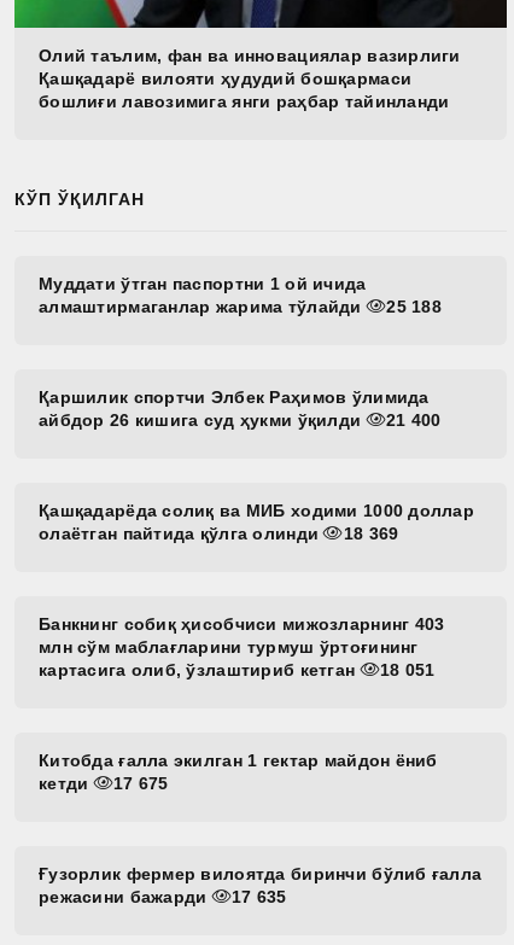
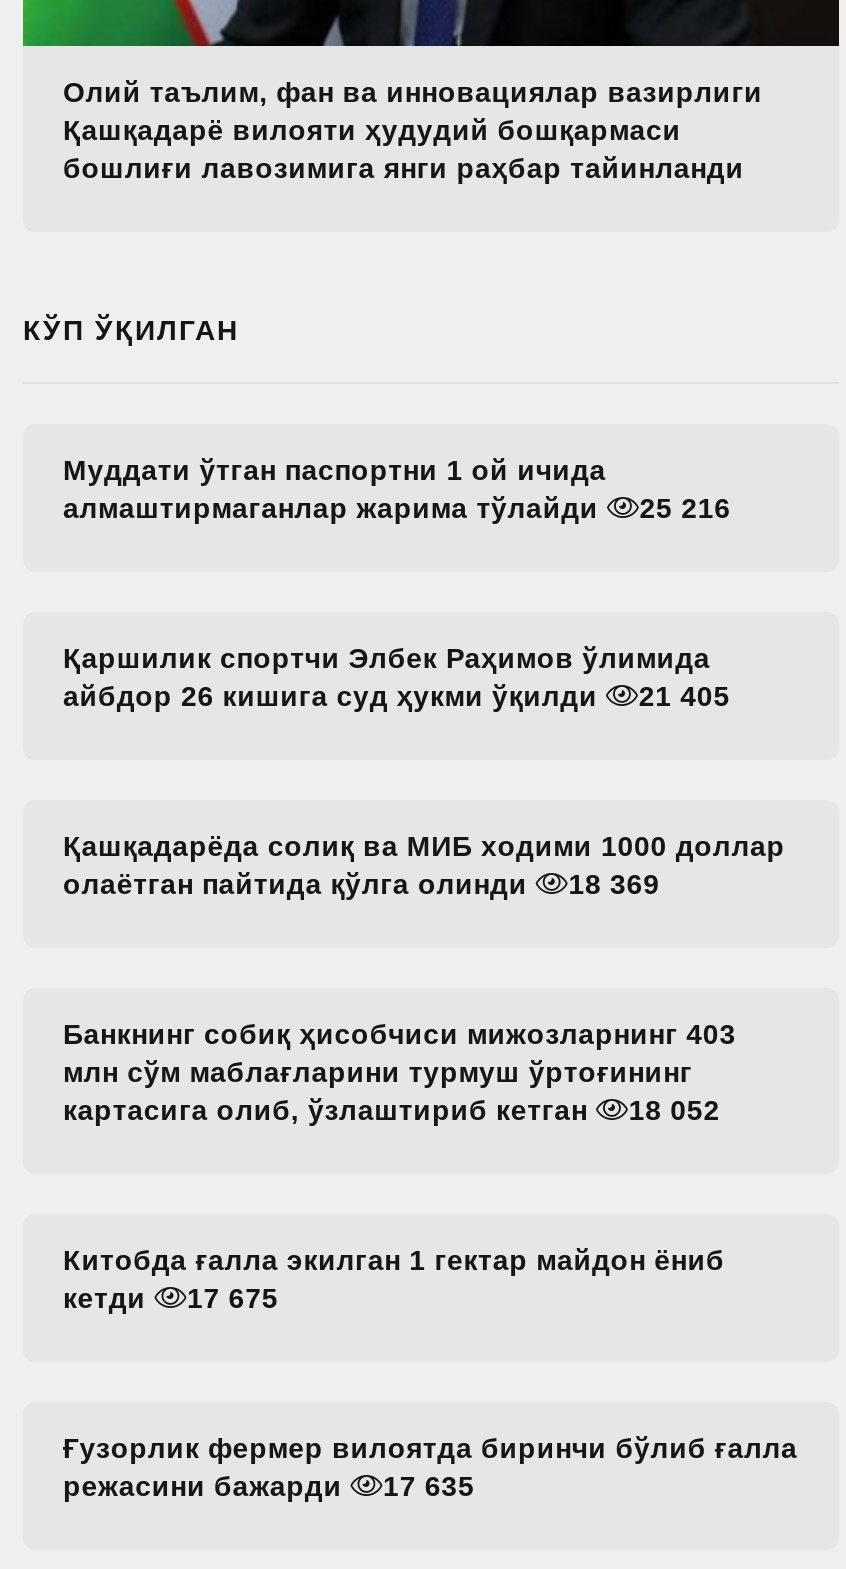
[39,297,441,316] алмаштирмаганлар жарима тўлайди 25 188 -> [63,492,731,524] алмаштирмаганлар жарима тўлайди 25 216
[39,410,441,430] айбдор 26 кишига суд ҳукми ўқилди 21 400 -> [63,680,730,712] айбдор 26 кишига суд ҳукми ўқилди 21 405
[39,660,435,679] картасига олиб, ўзлаштириб кетган 18 051 -> [63,1094,720,1126] картасига олиб, ўзлаштириб кетган 18 052

